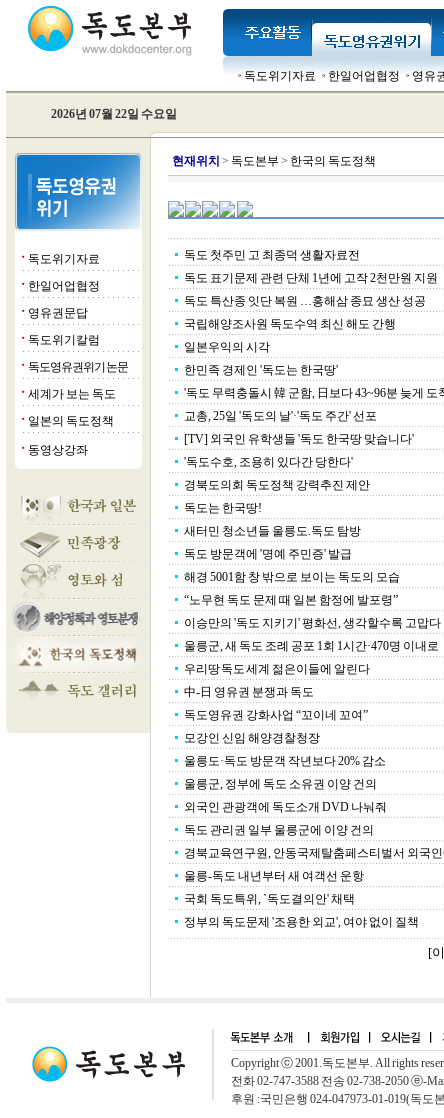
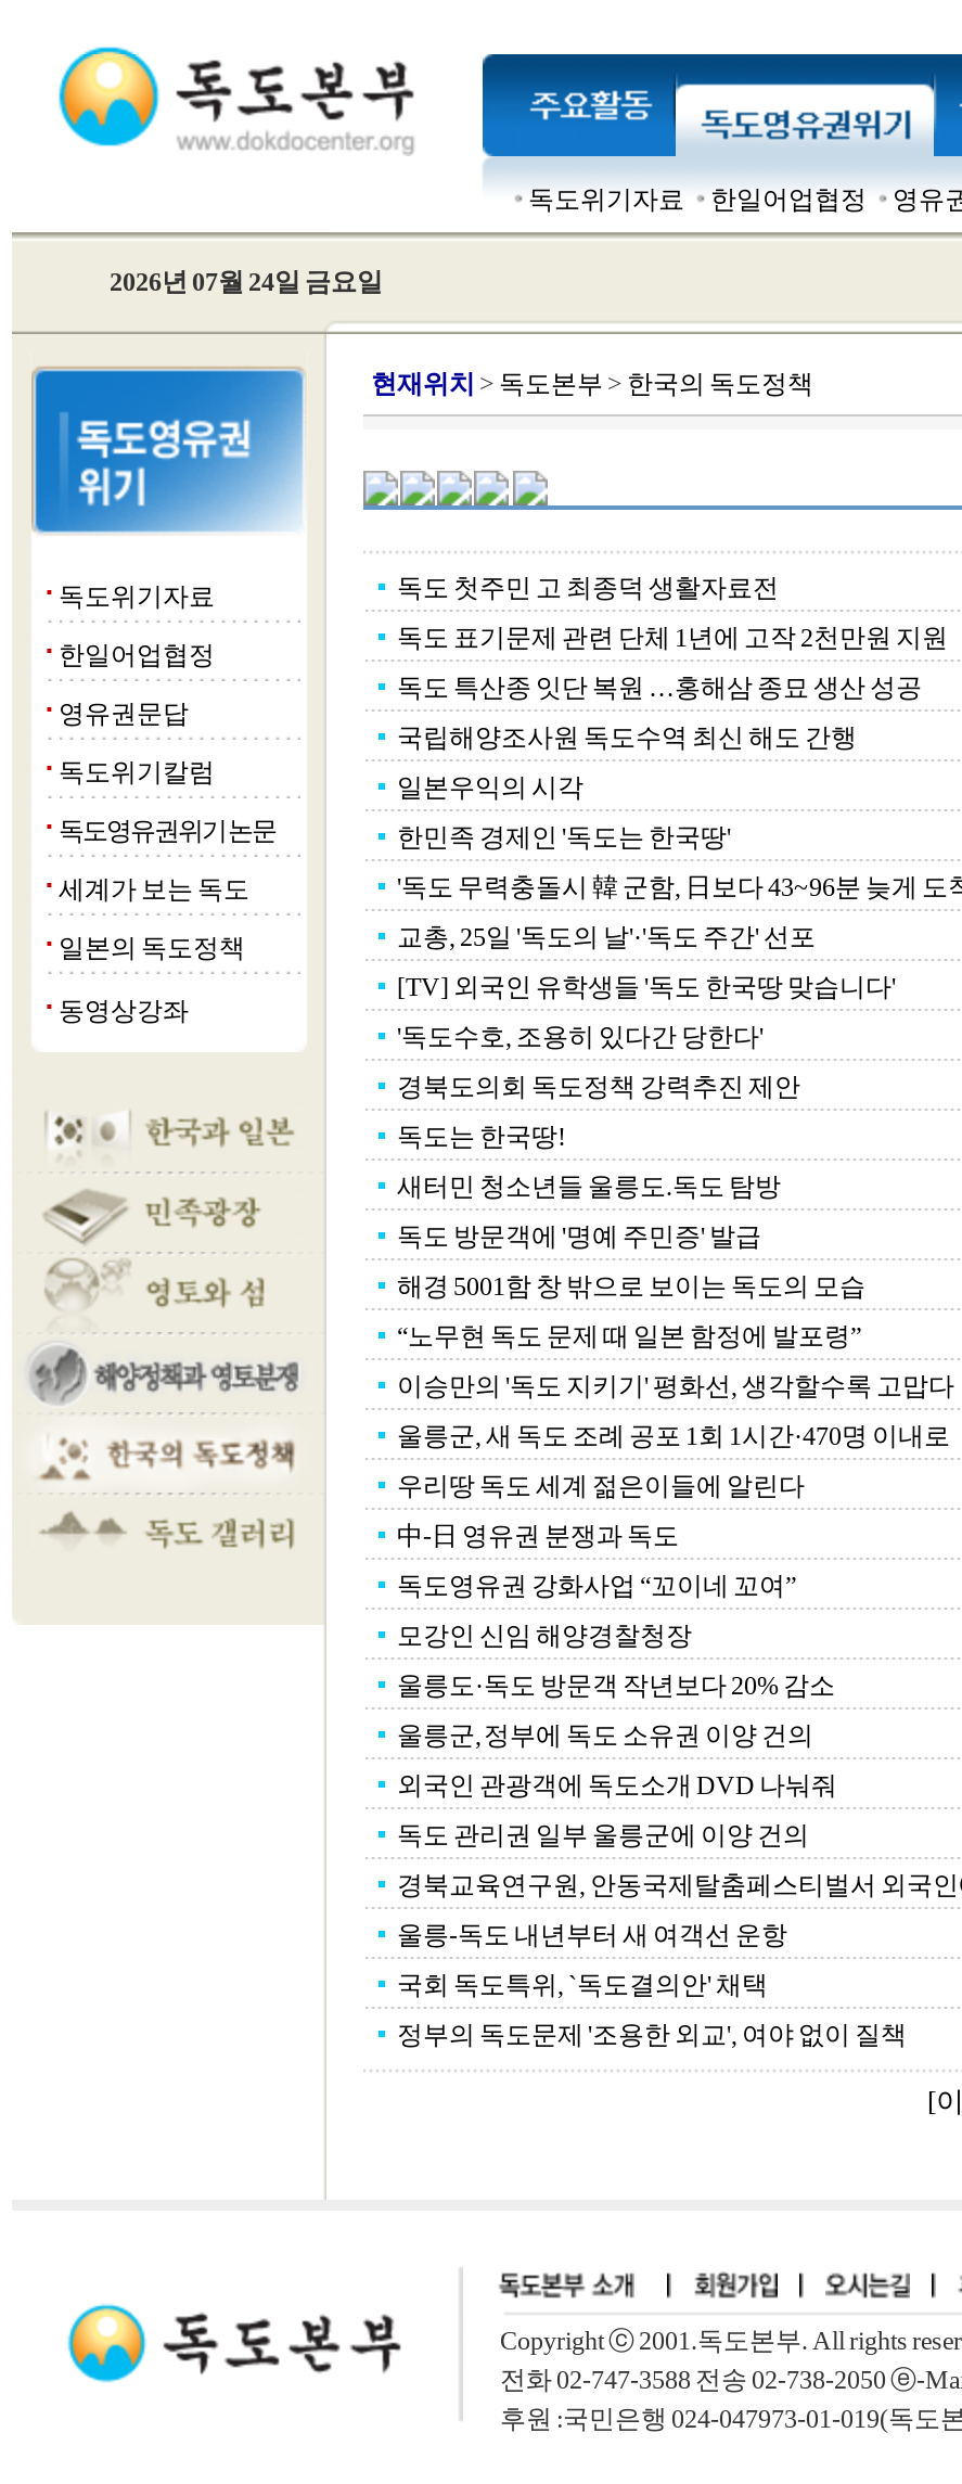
[51,107,177,121] 2026년 07월 22일 수요일 -> [110,267,383,297] 2026년 07월 24일 금요일

